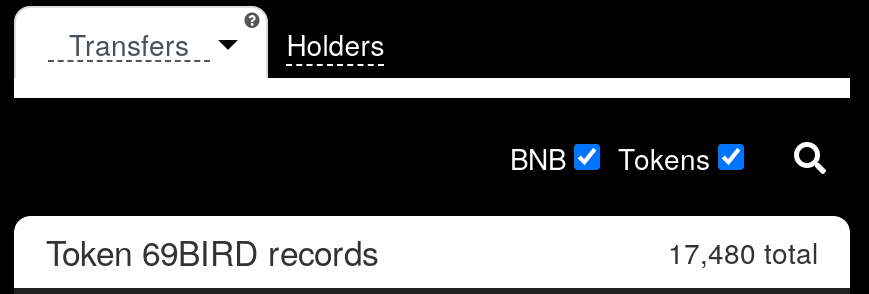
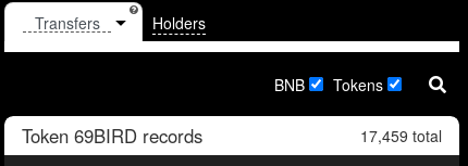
[668,231,818,271] 17,480 total -> [360,124,442,146] 17,459 total

